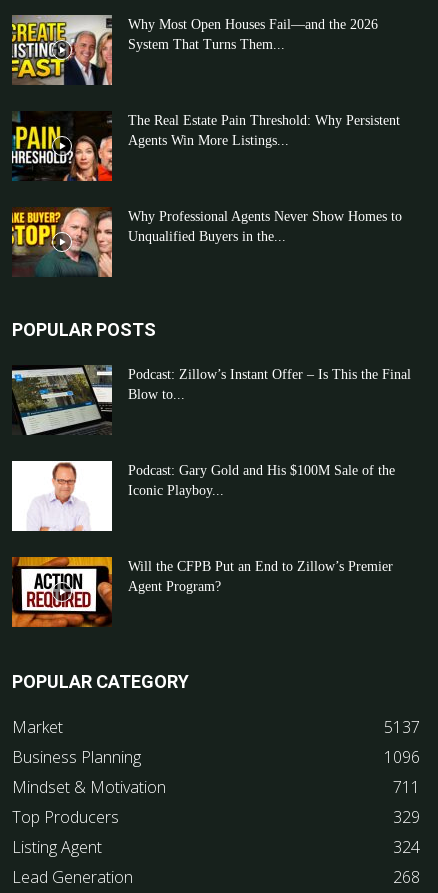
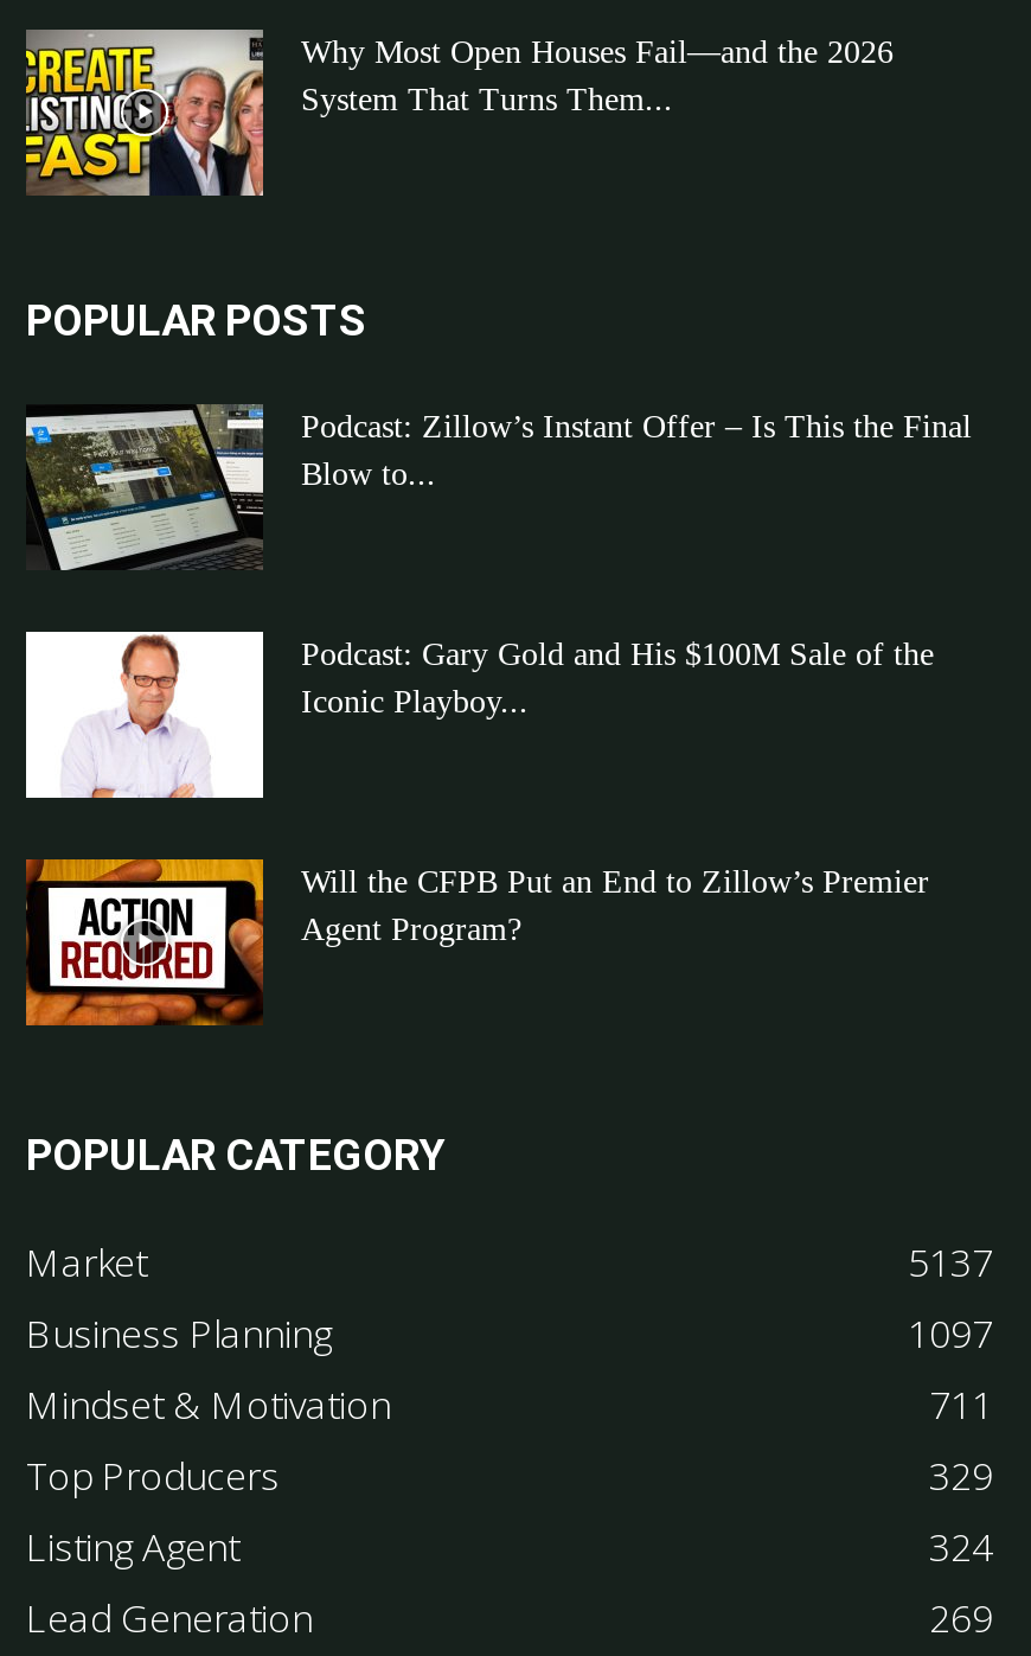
[11,112,400,182] [image] | The Real Estate Pain Threshold: Why Persistent | Agents Win More Listings... -> none
[11,207,402,278] [image] | Why Professional Agents Never Show Homes to | Unqualified Buyers in the... -> none
[384,746,420,768] 1096 -> [908,1308,993,1361] 1097
[393,866,420,888] 268 -> [929,1593,993,1645] 269

